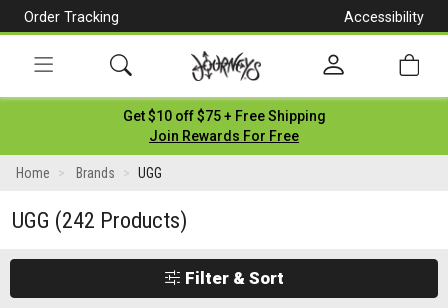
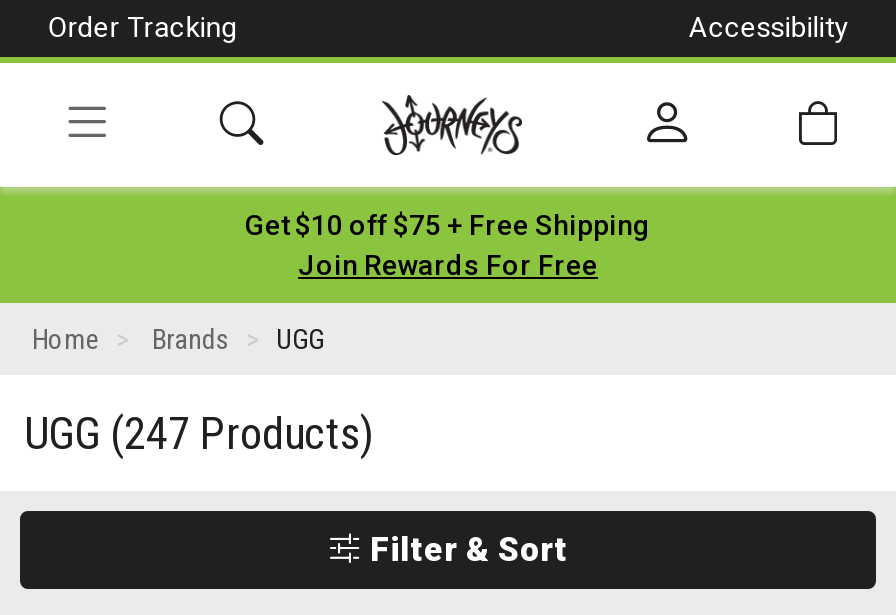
[12,207,187,233] UGG (242 Products) -> [24,407,374,459] UGG (247 Products)

